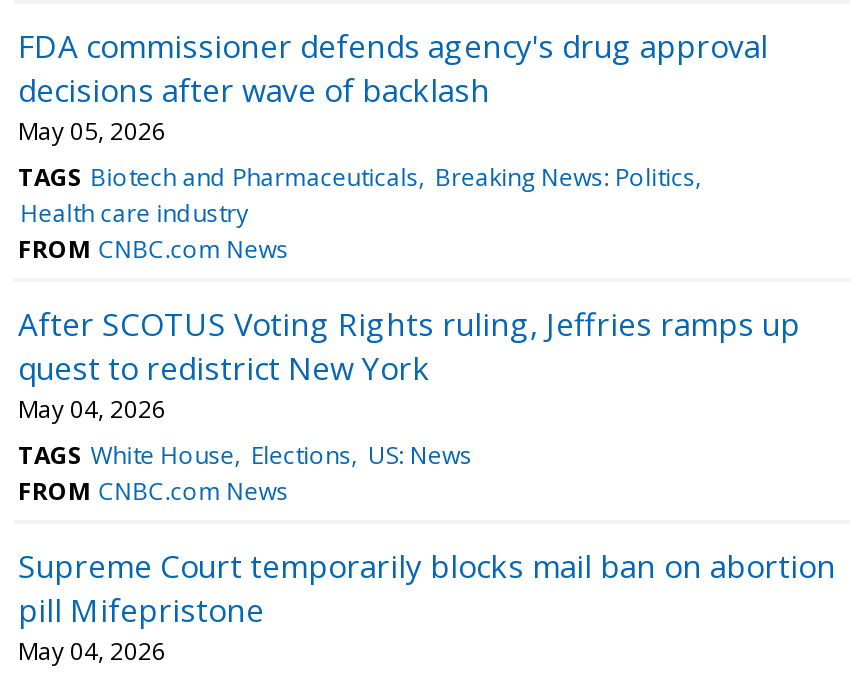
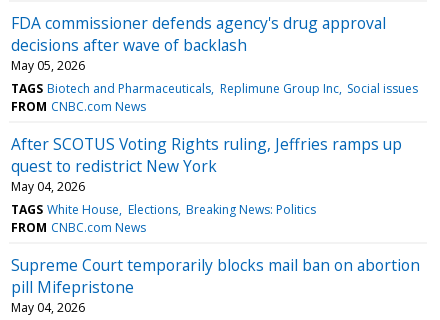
[18,160,695,230] TAGS Biotech and Pharmaceuticals Breaking News: Politics | Health care industry -> [11,80,418,97] TAGS Biotech and Pharmaceuticals Replimune Group Inc Social issues
[18,438,472,472] TAGS White House Elections US: News -> [11,201,316,218] TAGS White House Elections Breaking News: Politics

